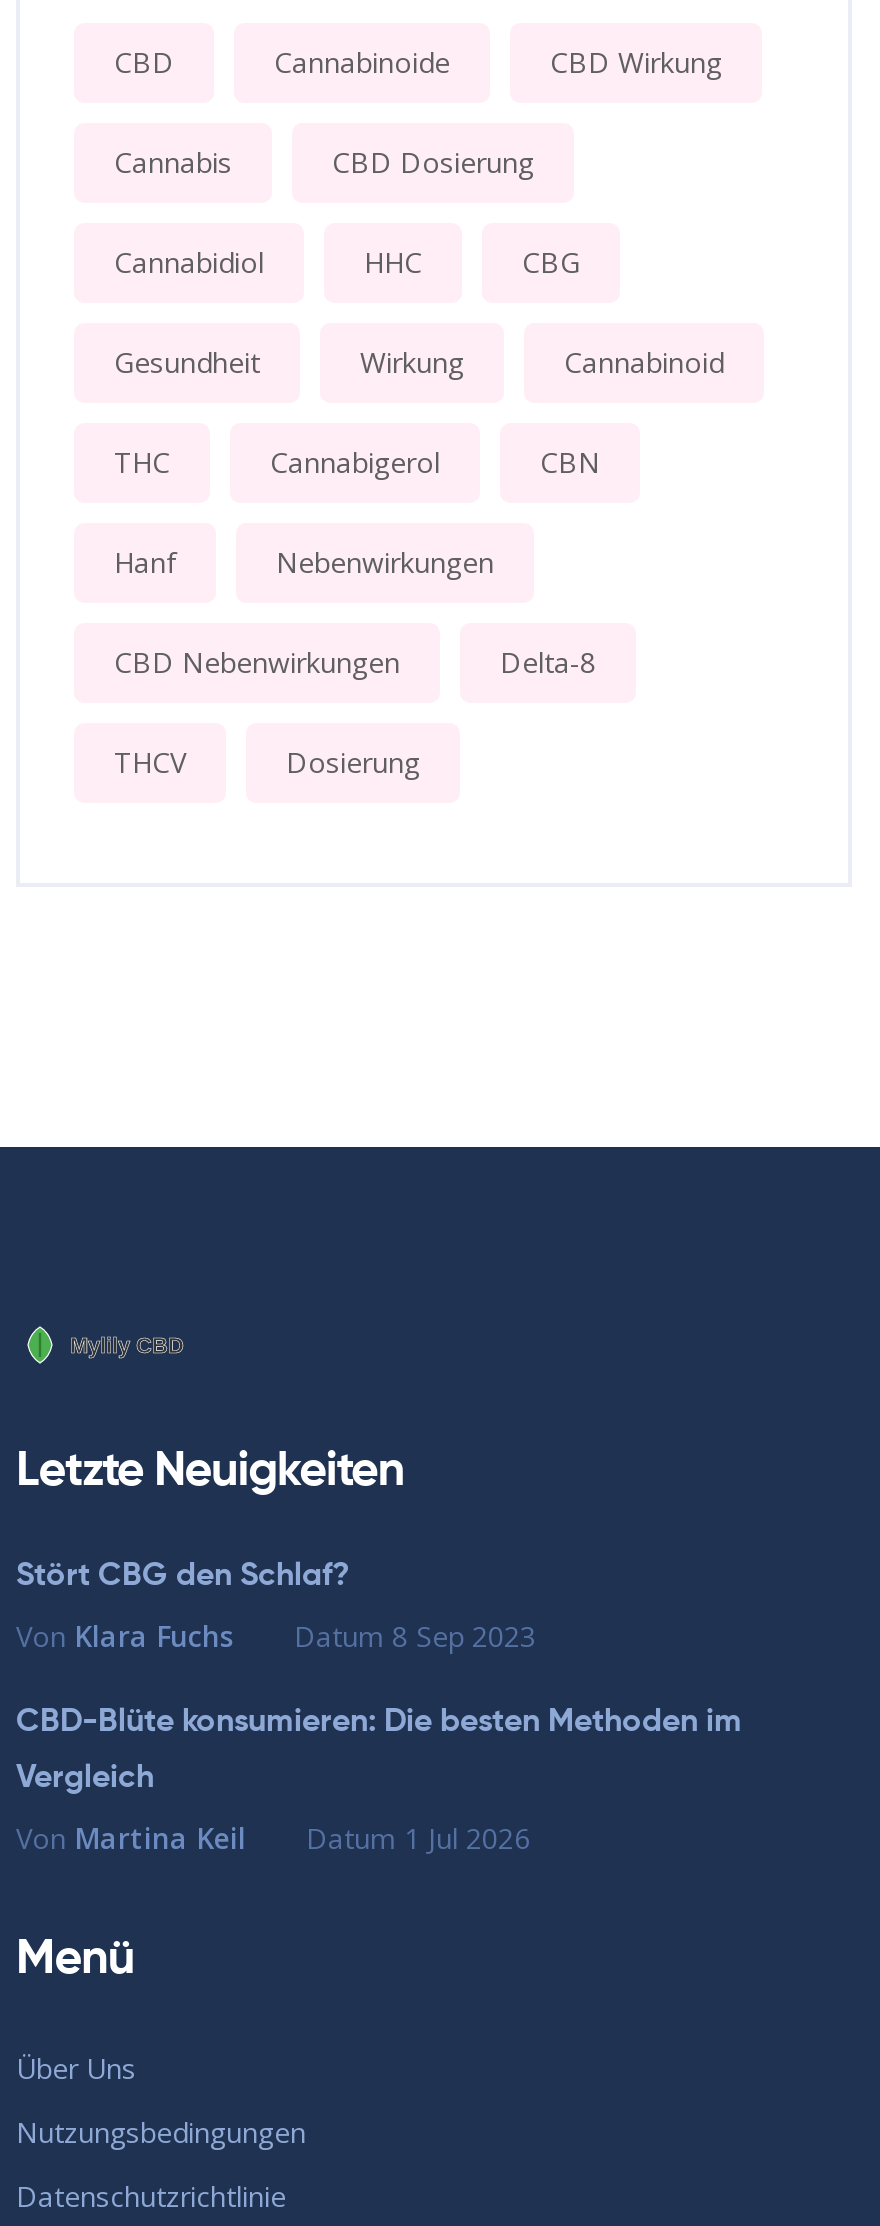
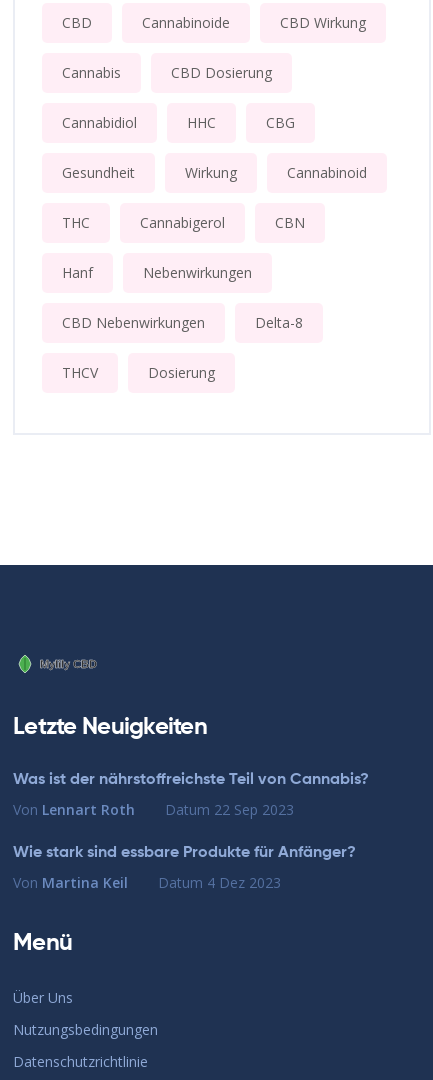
[16,1561,742,1795] Stört CBG den Schlaf? | Von Klara Fuchs | Datum 8 Sep 2023 | CBD-Blüte konsumieren: Die besten Methoden im | Vergleich -> [13,772,369,861] Was ist der nährstoffreichste Teil von Cannabis? | Von Lennart Roth | Datum 22 Sep 2023 | Wie stark sind essbare Produkte für Anfänger?
[16,1819,530,1857] Von Martina Keil Datum 1 Jul 2026 -> [13,873,281,892] Von Martina Keil Datum 4 Dez 2023

